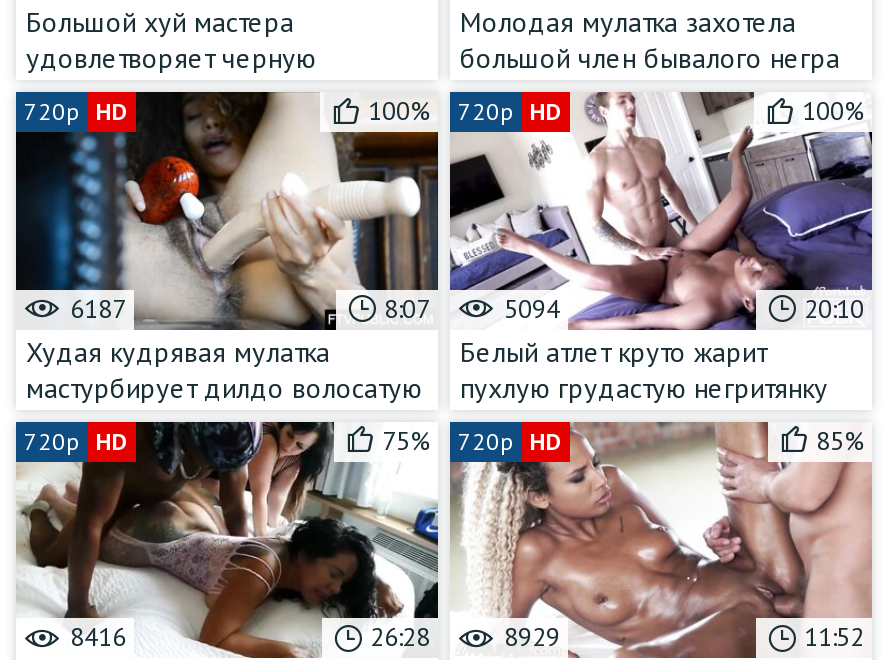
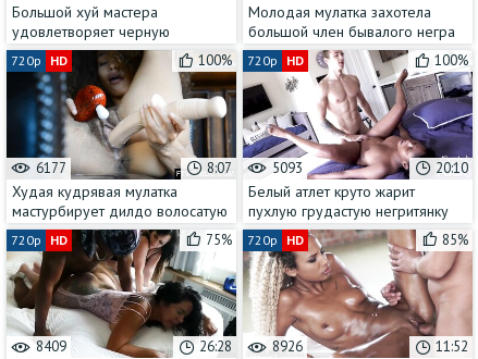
[64,291,126,325] 6187 -> [33,158,66,177] 6177
[384,291,560,325] 8:07 5094 -> [207,158,303,177] 8:07 5093
[64,621,126,655] 8416 -> [33,338,66,356] 8409
[370,621,560,655] 26:28 8929 -> [199,338,303,356] 26:28 8926

